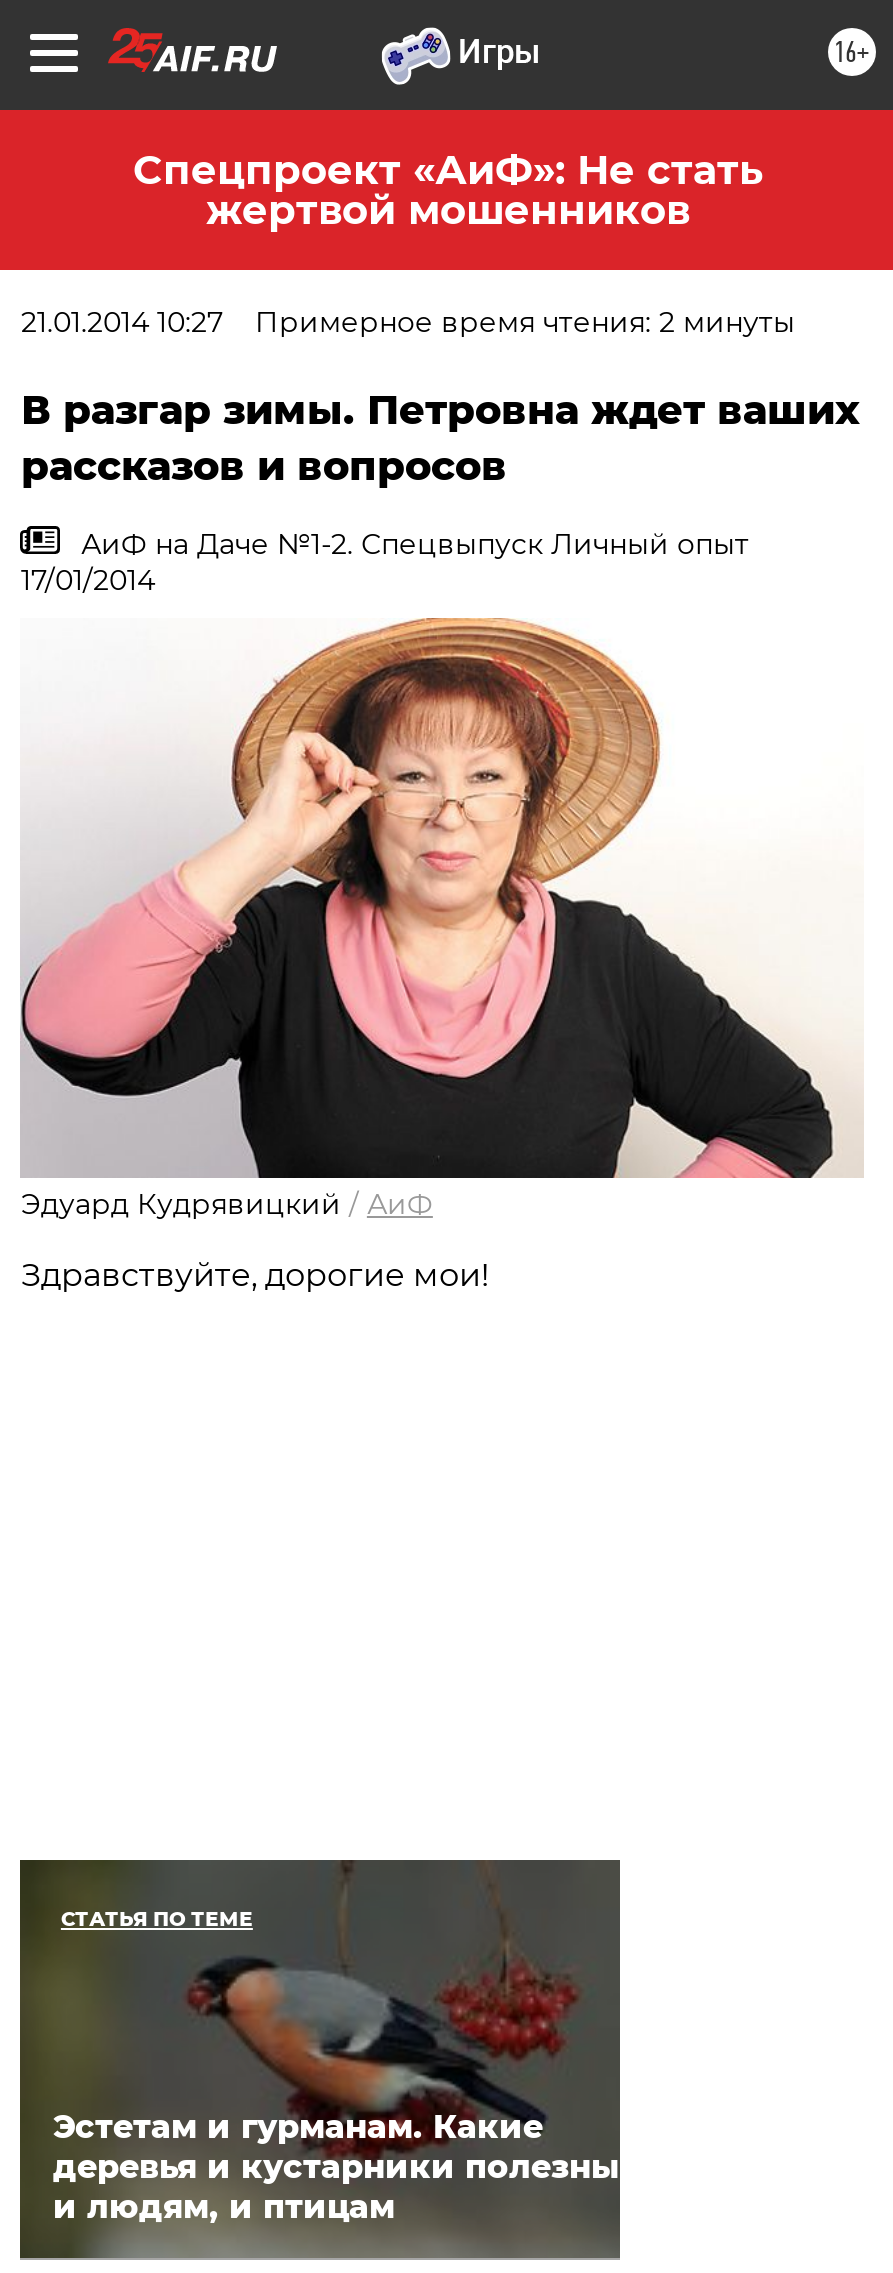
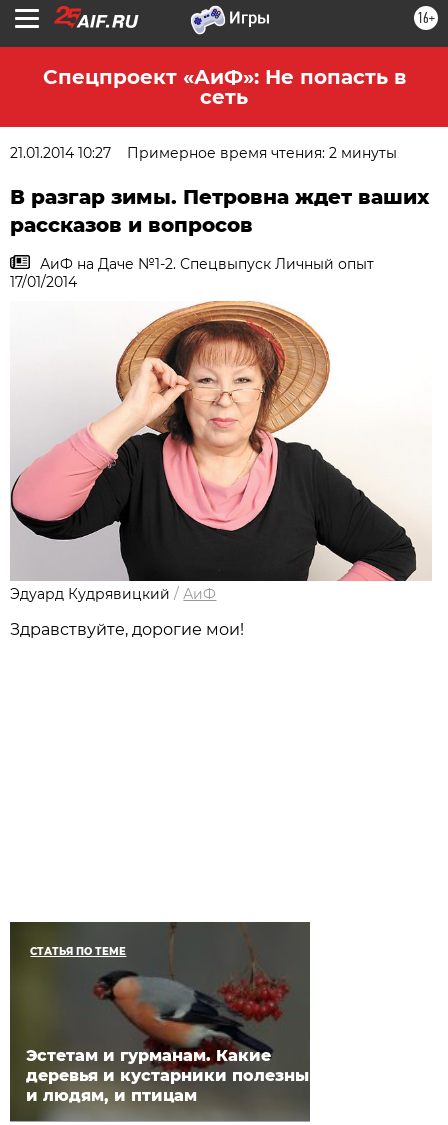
[133,146,763,234] Спецпроект «АиФ»: Не стать | жертвой мошенников -> [42,65,405,109] Спецпроект «АиФ»: Не попасть в | сеть

